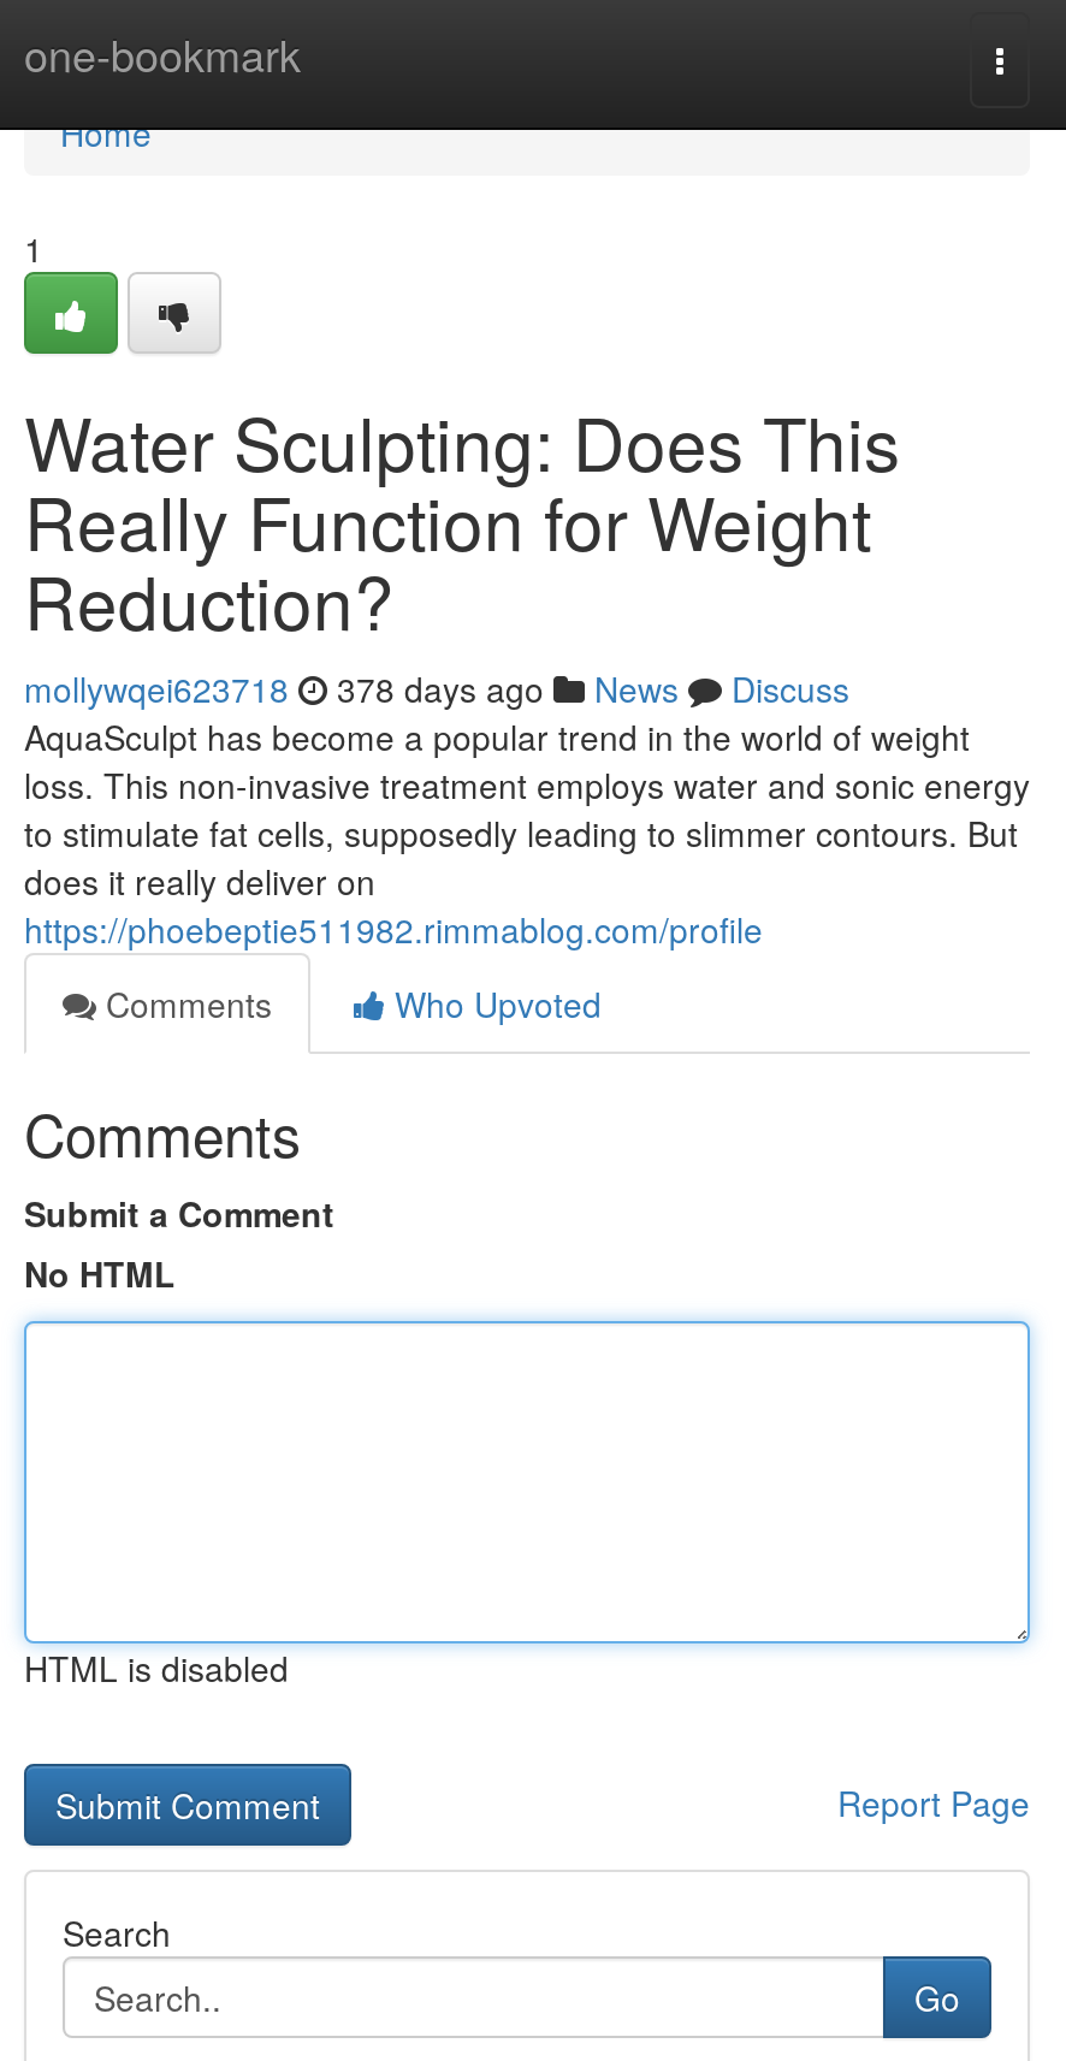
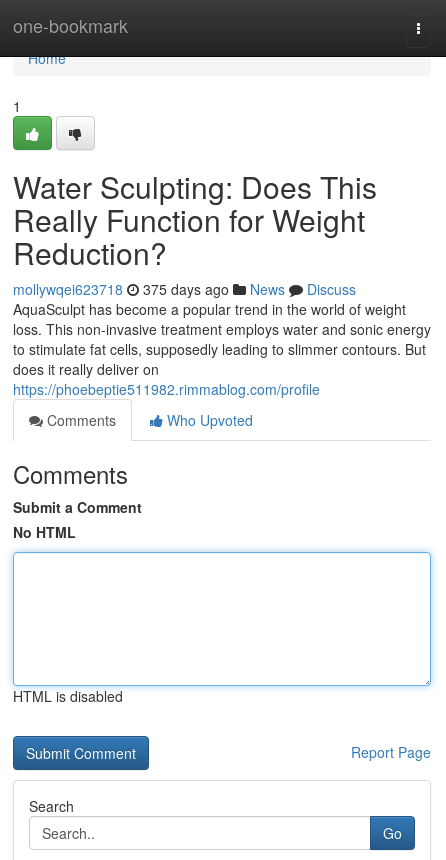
[24,664,849,712] mollywqei623718 378 days ago News Discuss -> [13,279,356,299] mollywqei623718 375 days ago News Discuss

